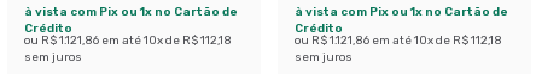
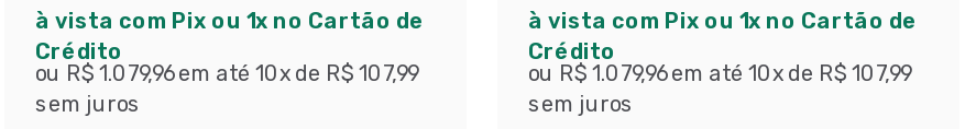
[24,33,232,47] ou R$ 1.121,86 em até 10 x de R$ 112,18 -> [35,61,418,85] ou R$ 1.079,96 em até 10 x de R$ 107,99
[295,33,502,47] ou R$ 1.121,86 em até 10 x de R$ 112,18 -> [528,61,911,85] ou R$ 1.079,96 em até 10 x de R$ 107,99

